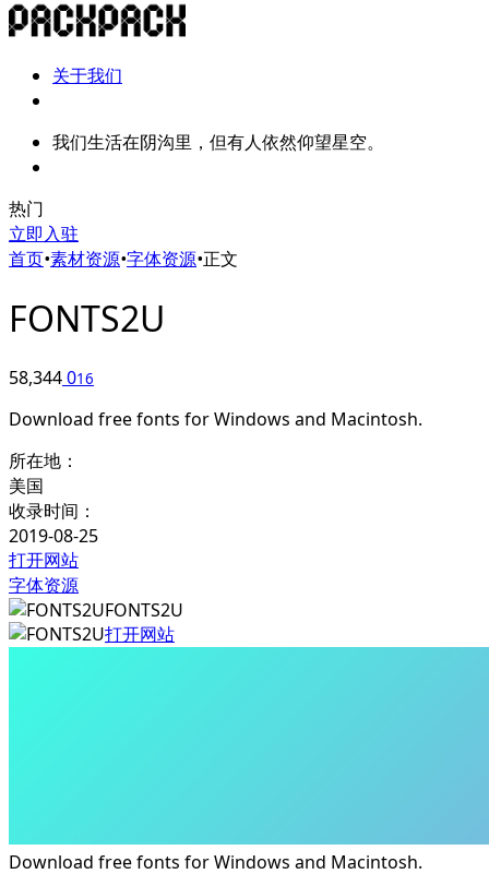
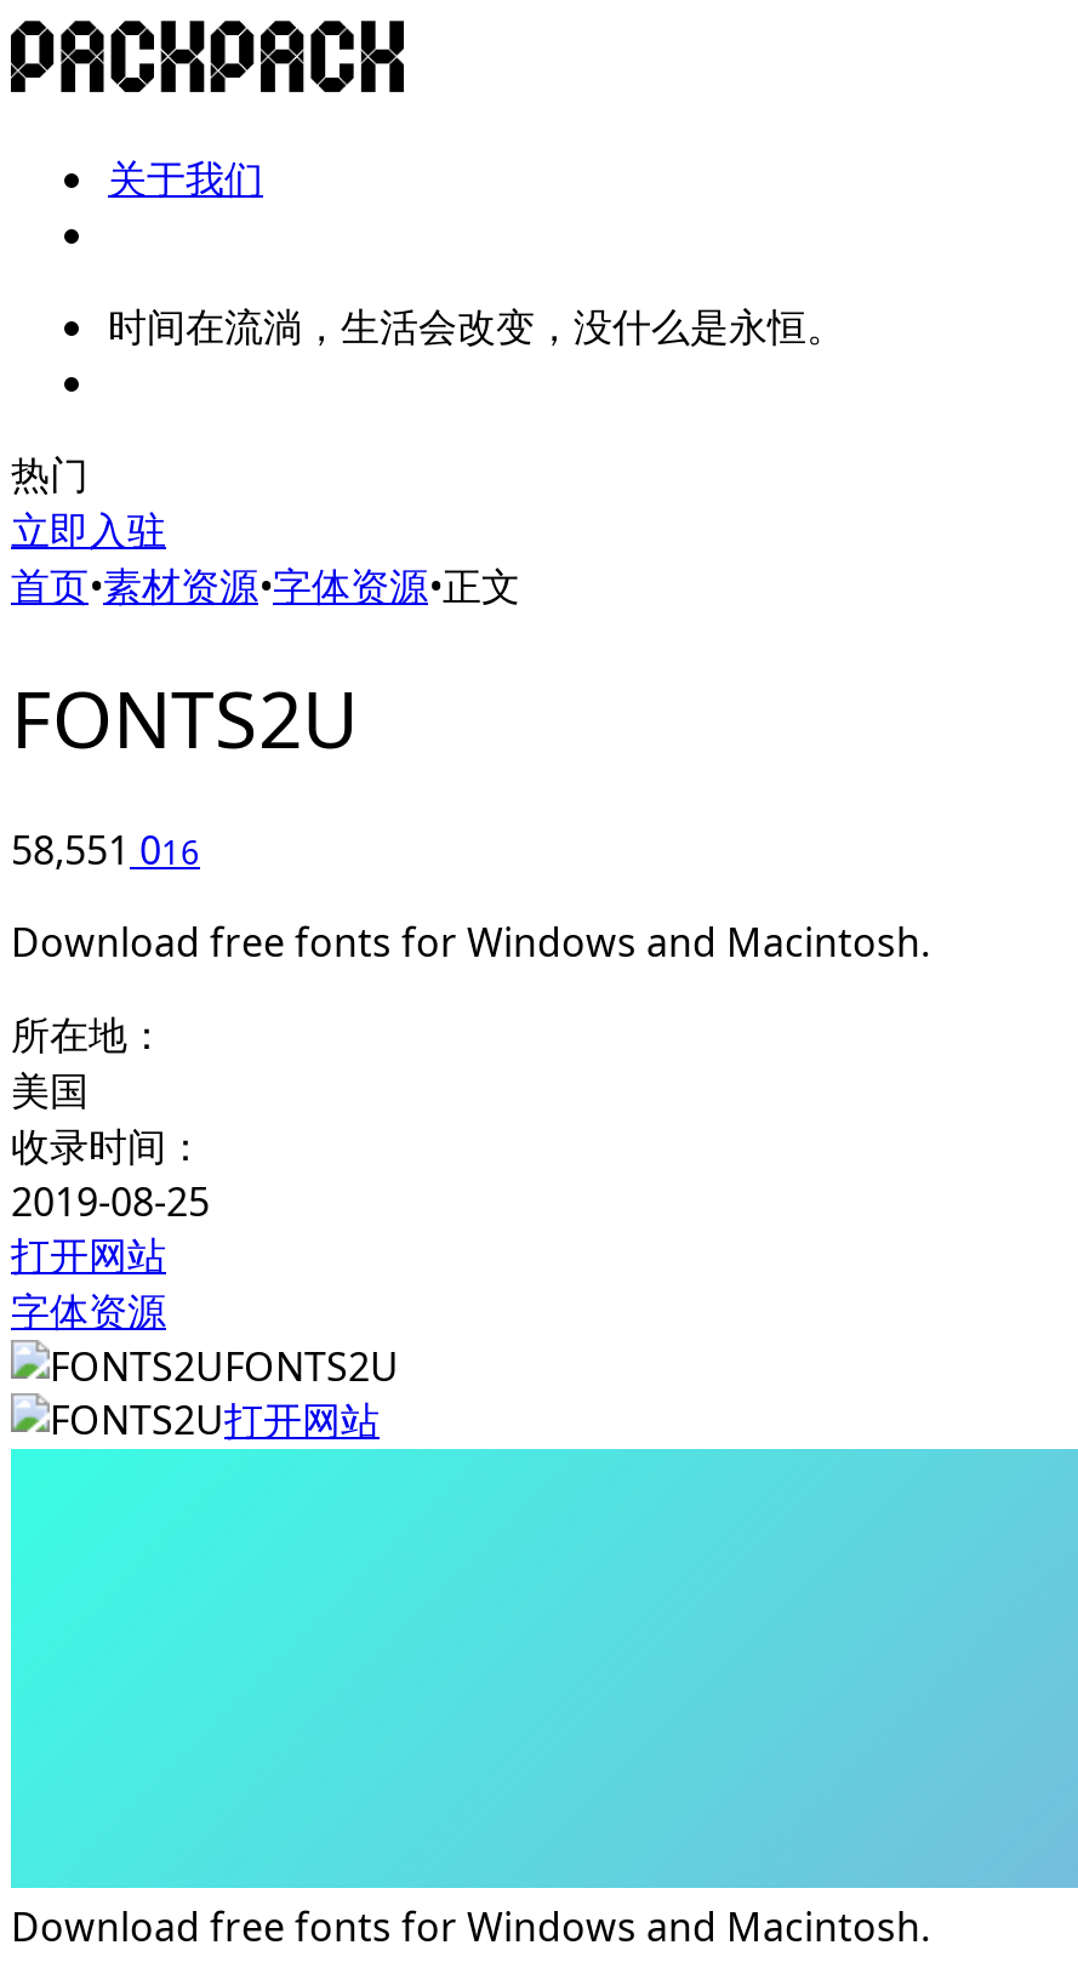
[52,130,384,154] 我们生活在阴沟里，但有人依然仰望星空。 -> [108,300,845,353] 时间在流淌，生活会改变，没什么是永恒。
[9,365,94,389] 58,344 016 -> [11,823,200,876] 58,551 016

